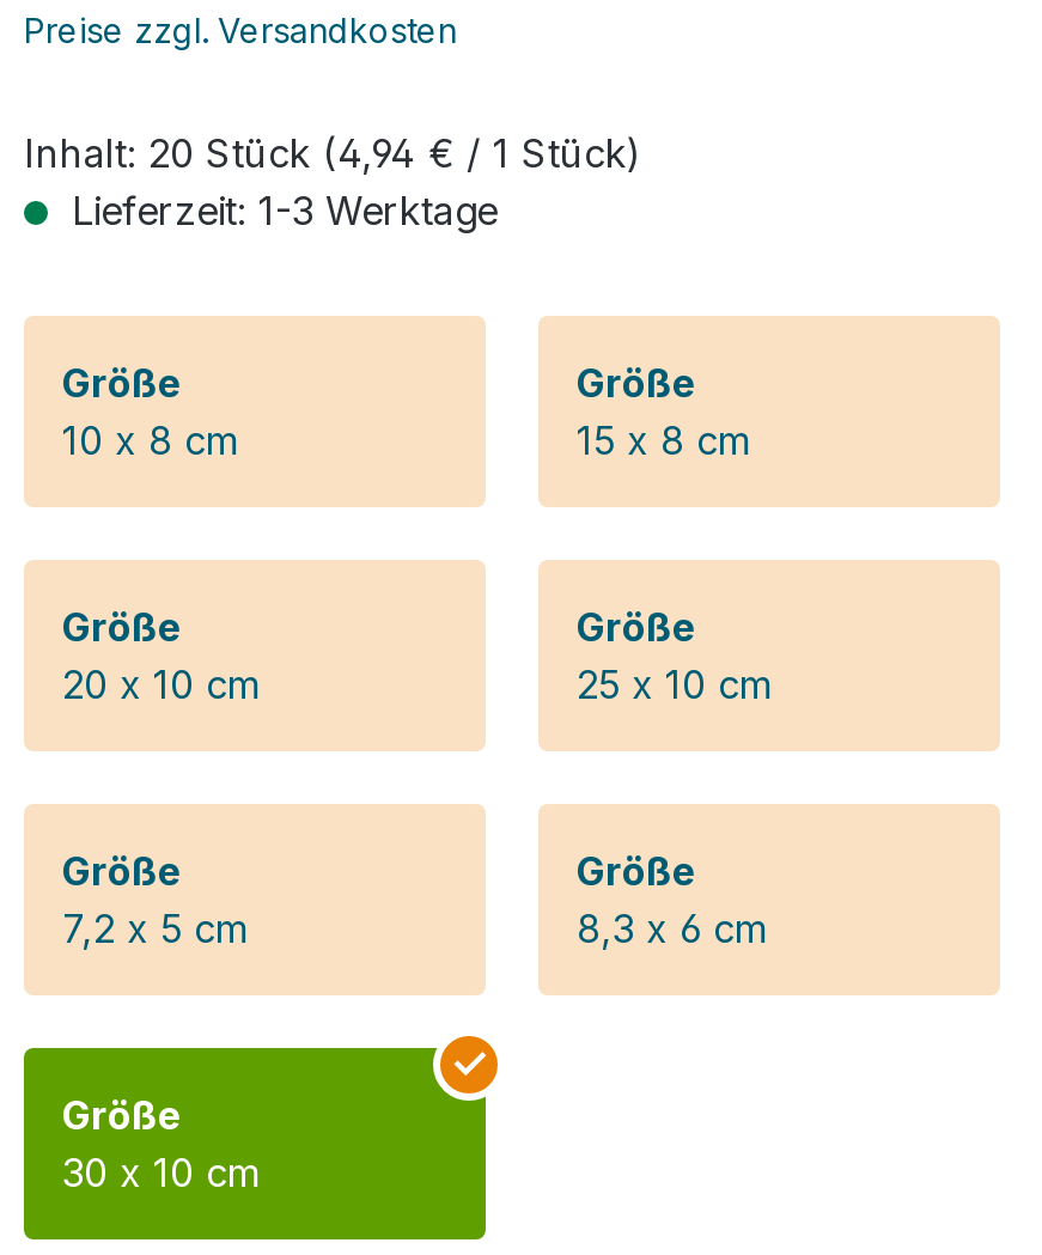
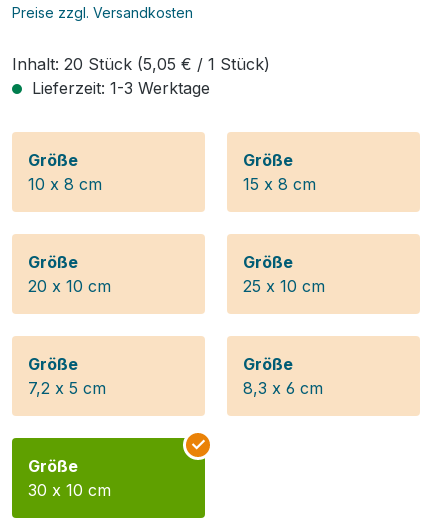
[24,130,641,178] Inhalt: 20 Stück (4,94 € / 1 Stück) -> [12,54,270,74] Inhalt: 20 Stück (5,05 € / 1 Stück)

